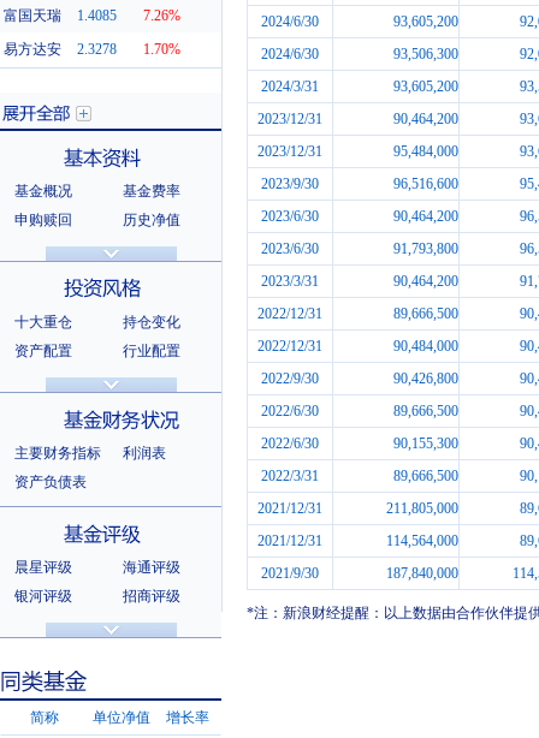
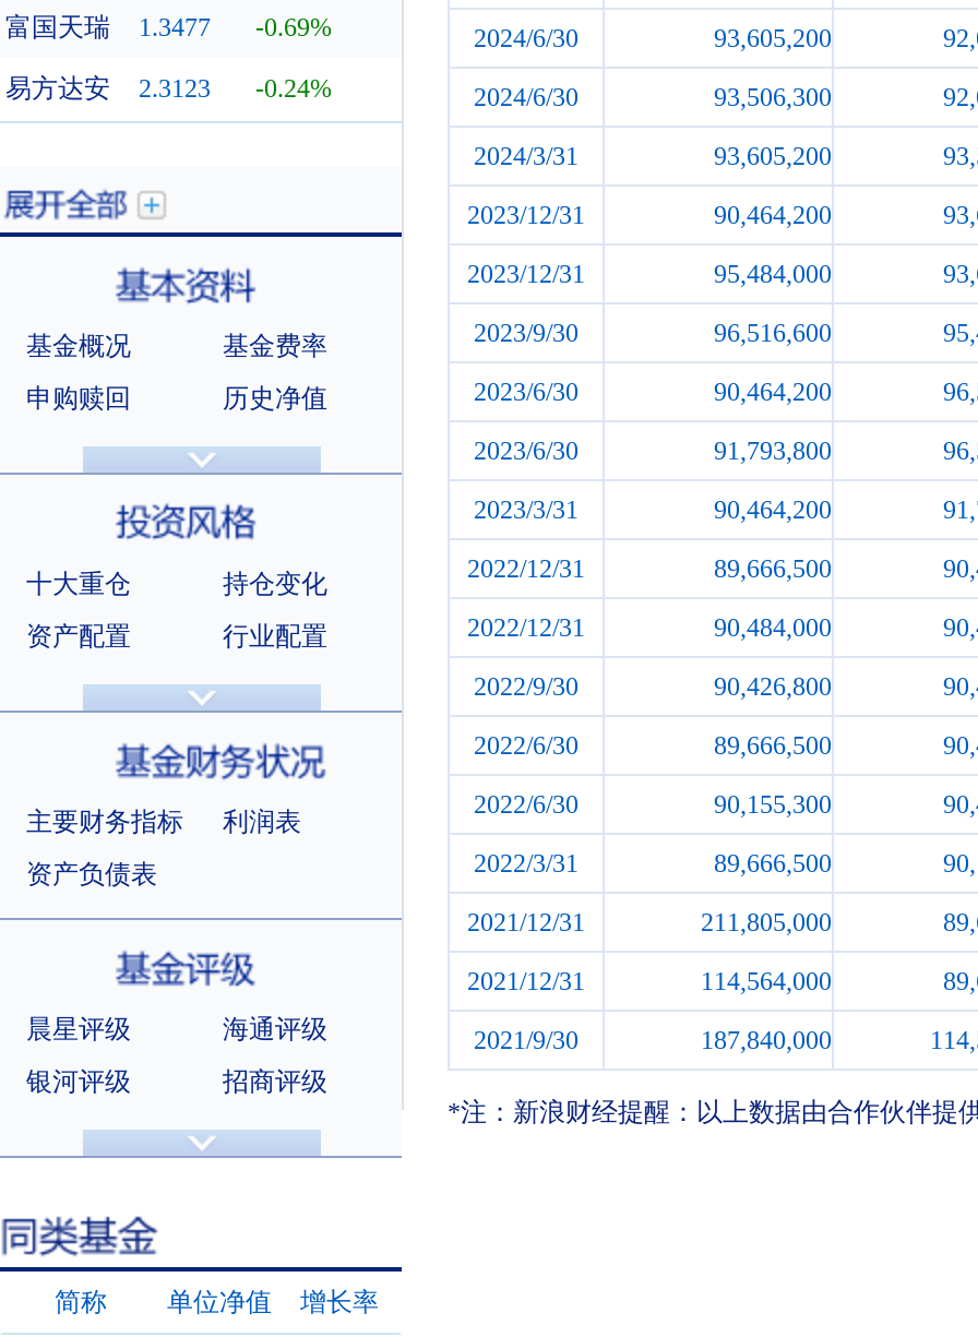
[76,7,116,24] 1.4085 -> [139,12,211,43] 1.3477
[143,7,180,24] 7.26% -> [255,12,332,43] -0.69%
[76,41,116,58] 2.3278 -> [139,73,211,104] 2.3123
[143,41,180,58] 1.70% -> [255,73,332,104] -0.24%

